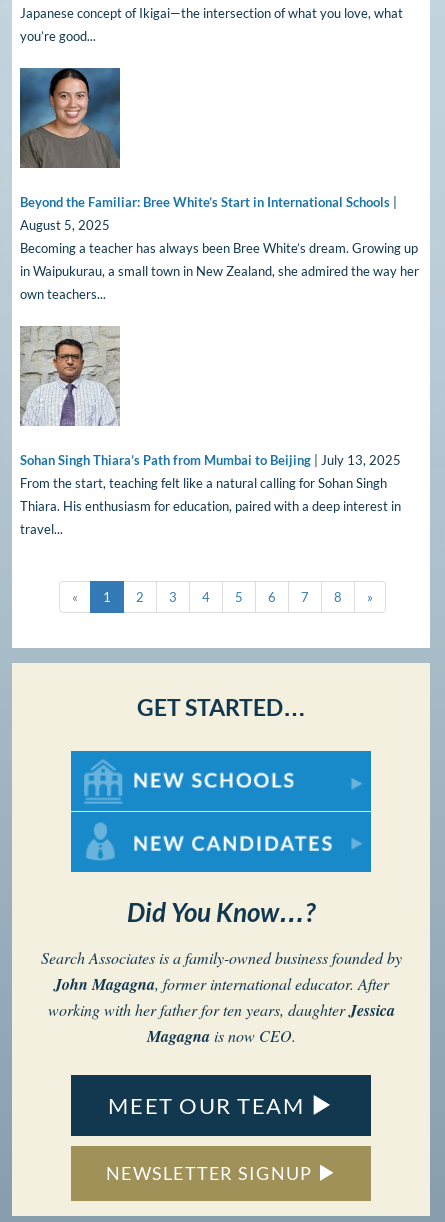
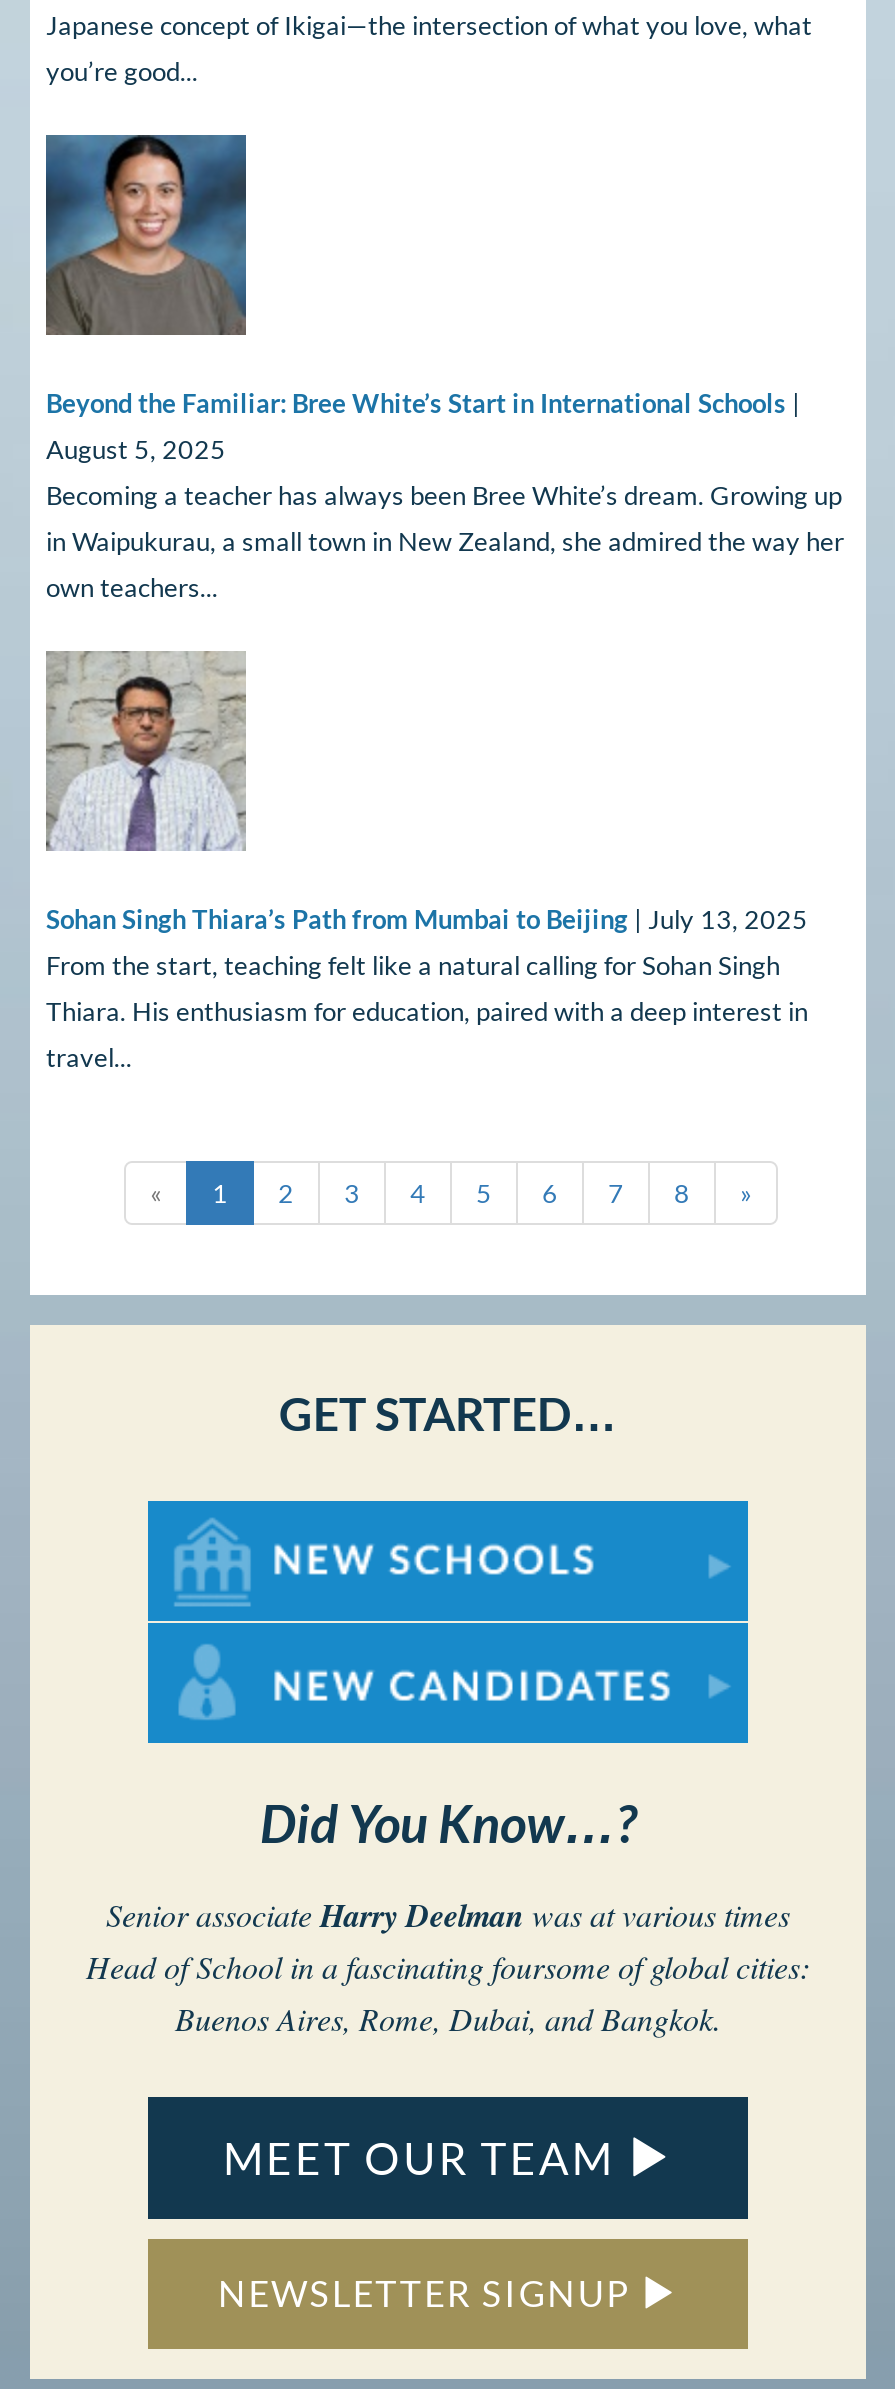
[40,947,401,1047] Search Associates is a family-owned business founded by | John Magagna, former international educator. After | working with her father for ten years, daughter Jessica | Magagna is now CEO. -> [86,1893,810,2039] Senior associate Harry Deelman was at various times | Head of School in a fascinating foursome of global cities: | Buenos Aires, Rome, Dubai, and Bangkok.

